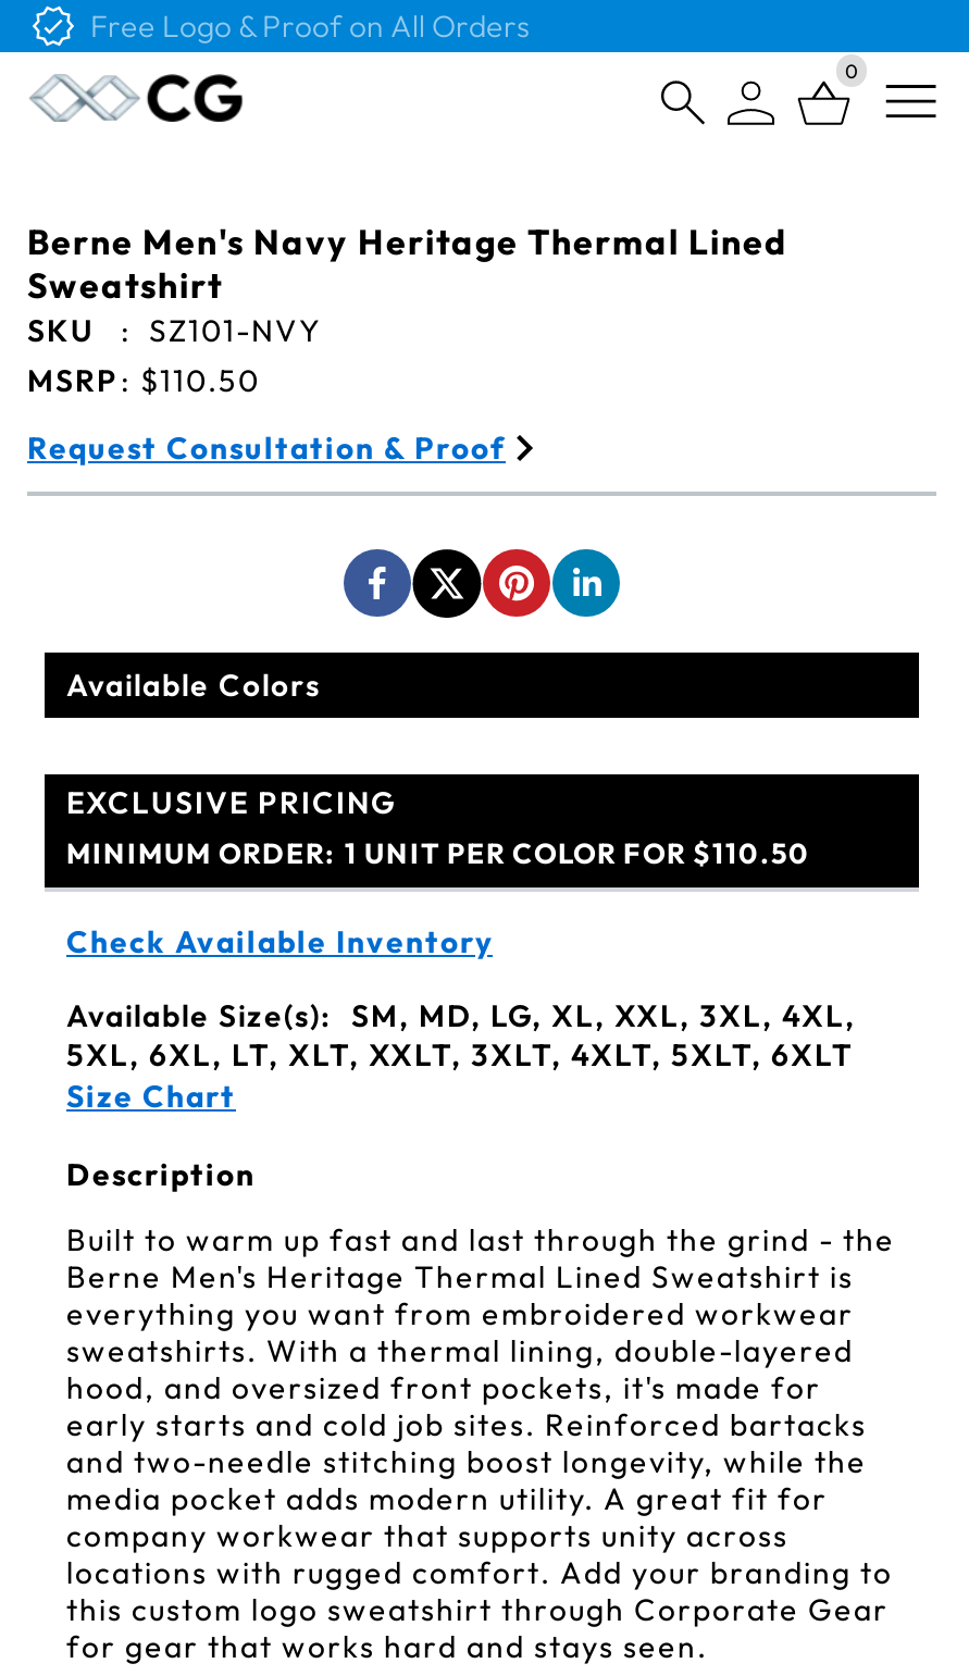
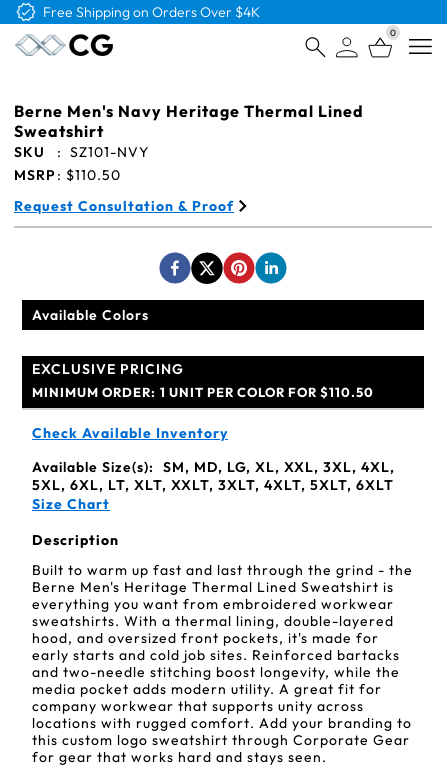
[90,7,530,46] Free Logo & Proof on All Orders -> [43,3,260,21] Free Shipping on Orders Over $4K

